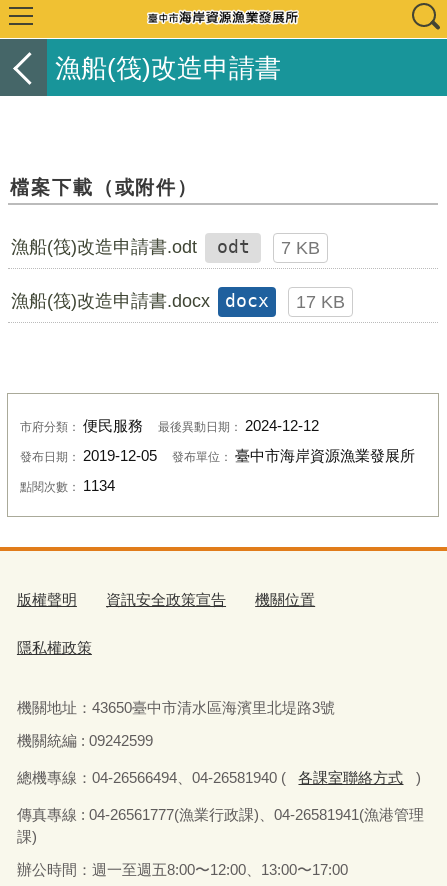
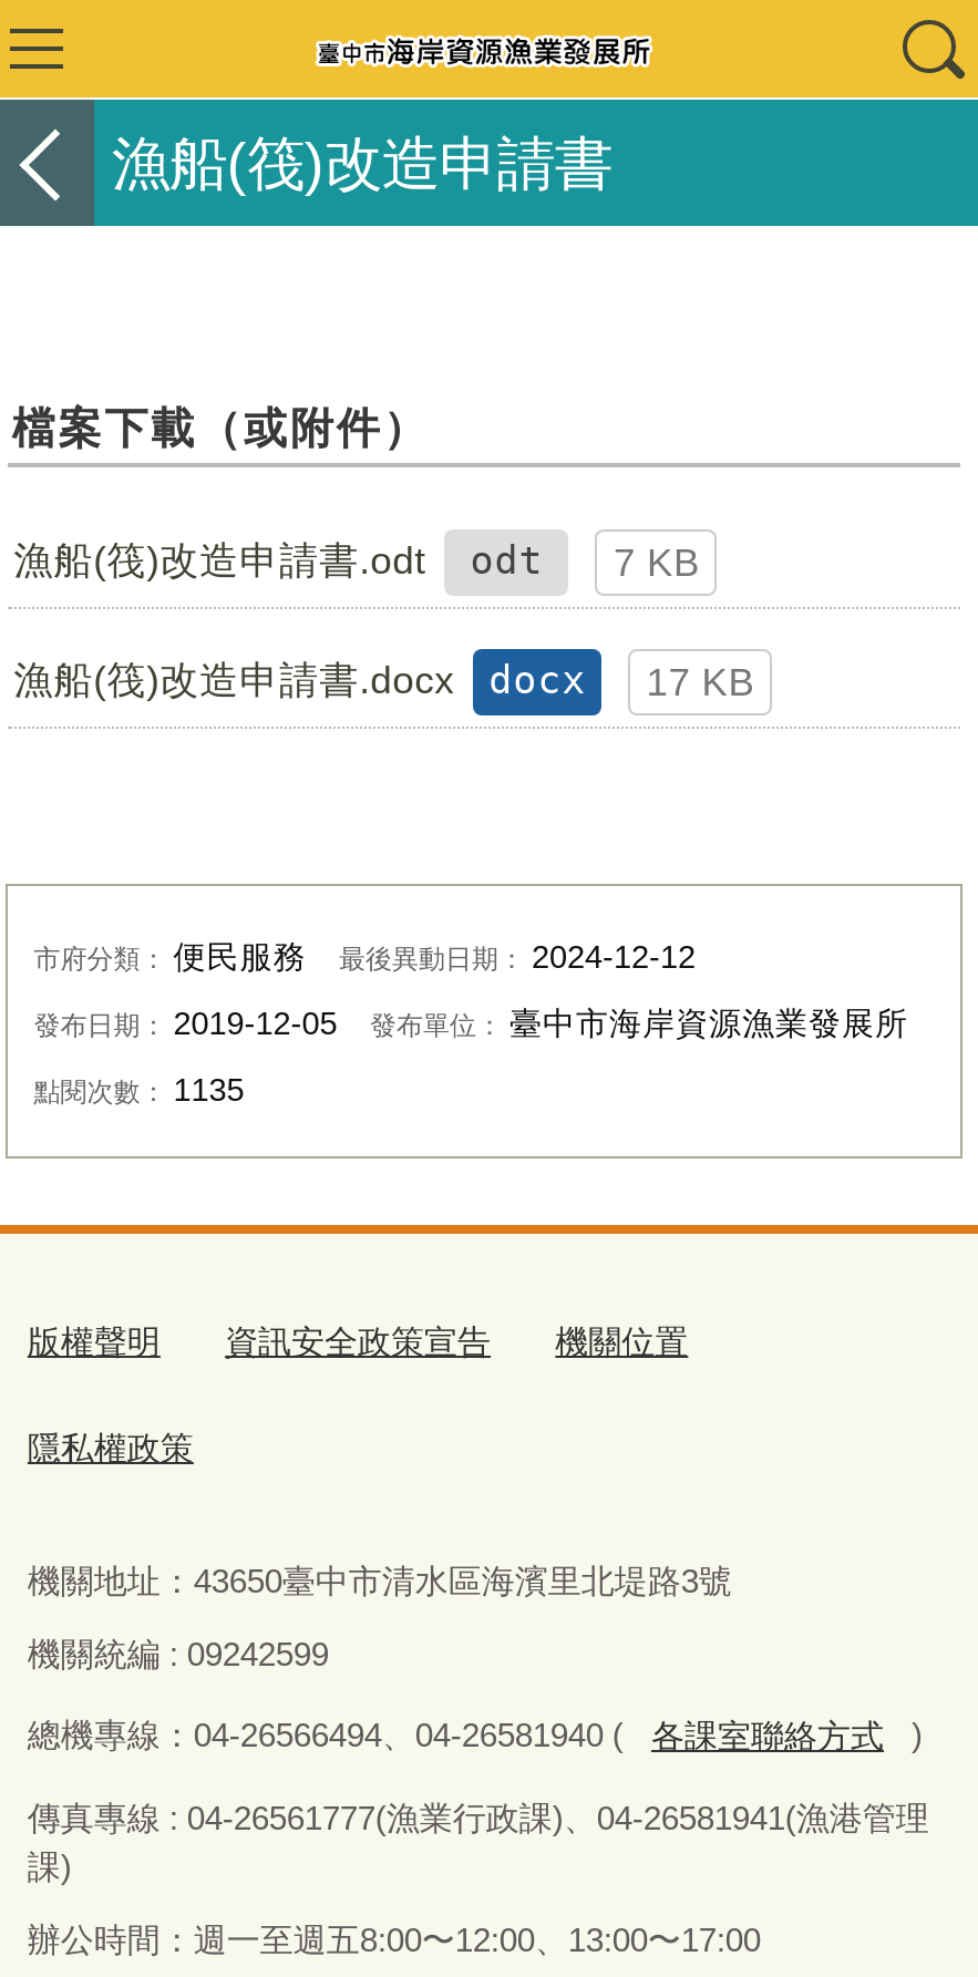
[20,478,115,494] 點閱次數：1134 -> [34,1073,244,1109] 點閱次數：1135

